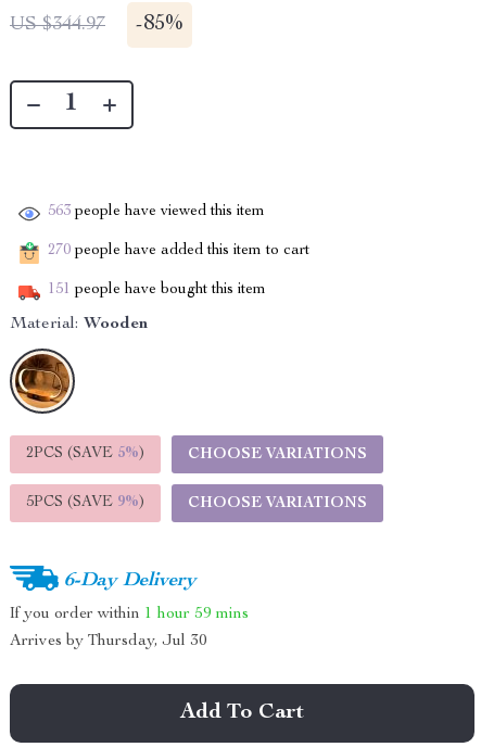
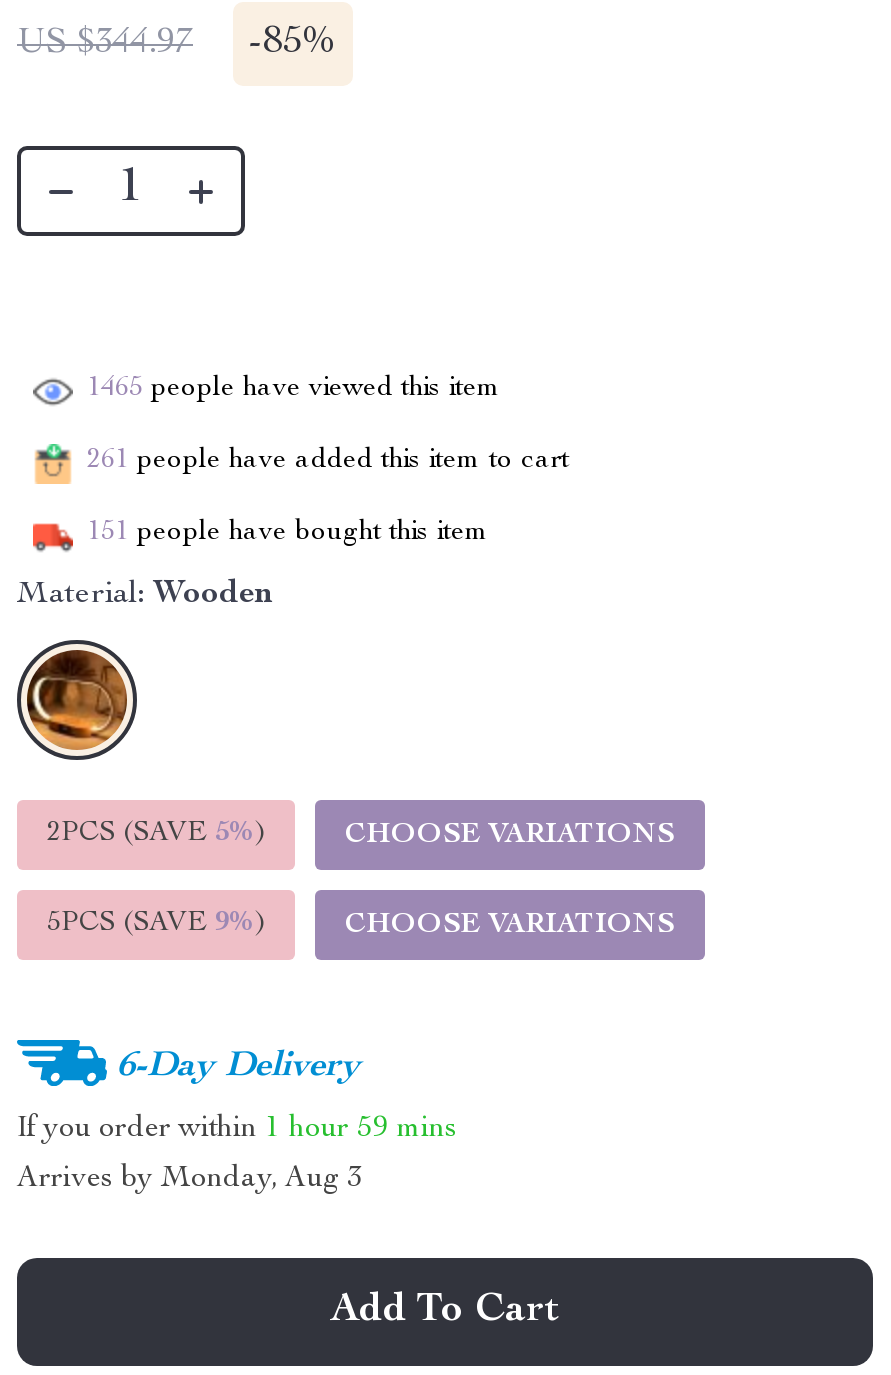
[48,204,265,220] 563 people have viewed this item -> [87,375,501,403] 1465 people have viewed this item
[48,244,309,259] 270 people have added this item to cart -> [87,447,569,475] 261 people have added this item to cart
[10,633,207,649] Arrives by Thursday, Jul 30 -> [17,1164,363,1194] Arrives by Monday, Aug 3

